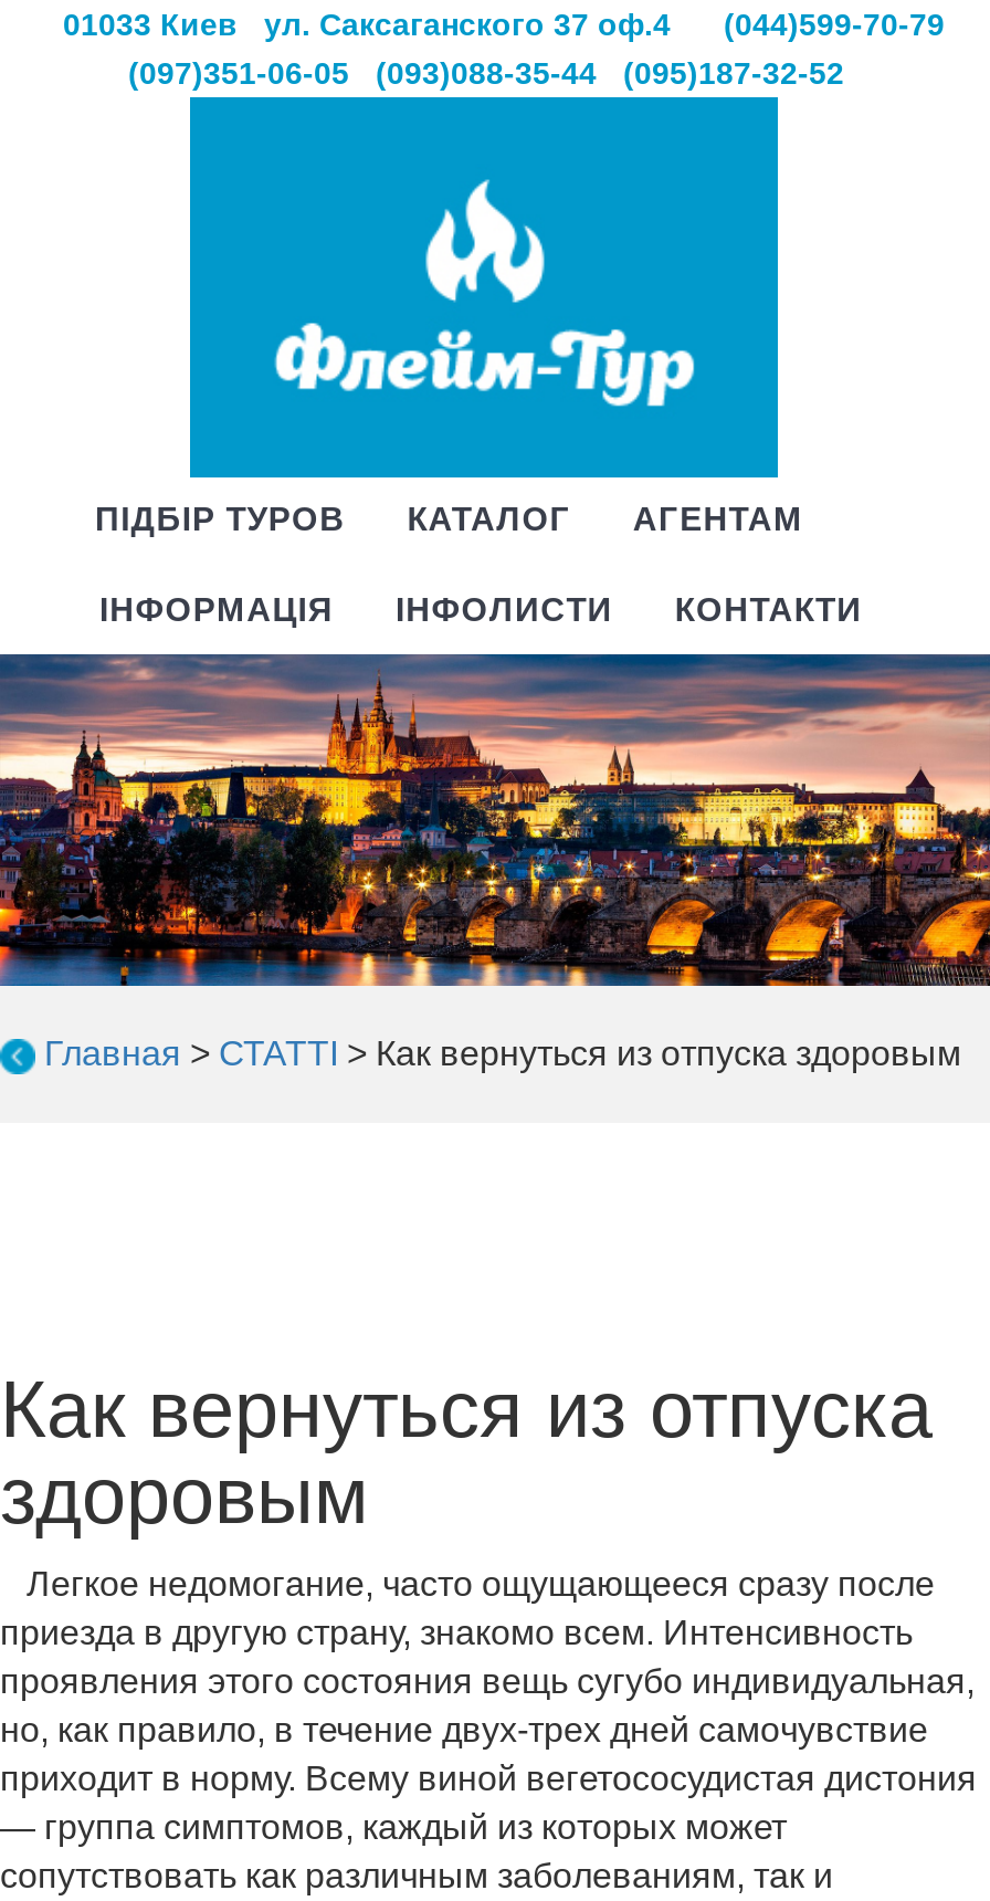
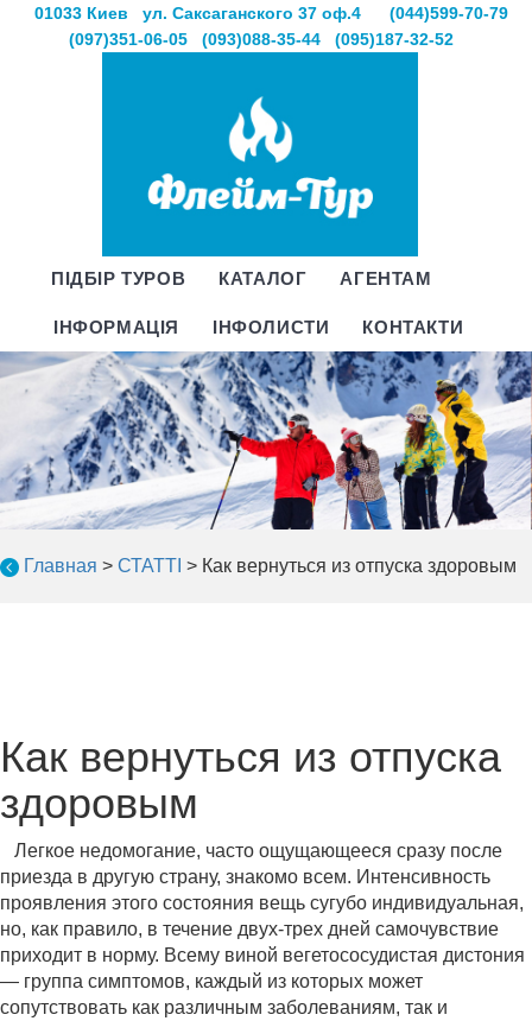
[7,652,983,988] [image] -> [4,351,528,531] [image]

